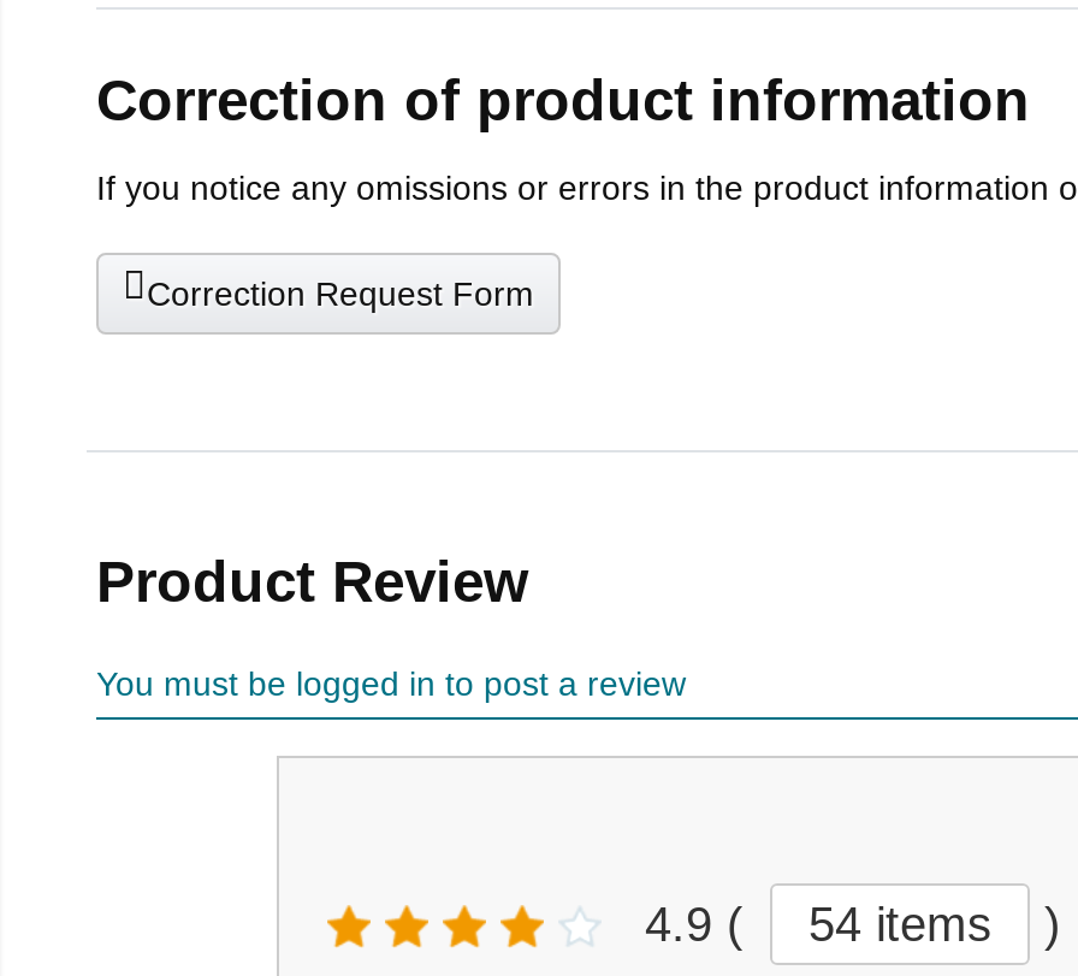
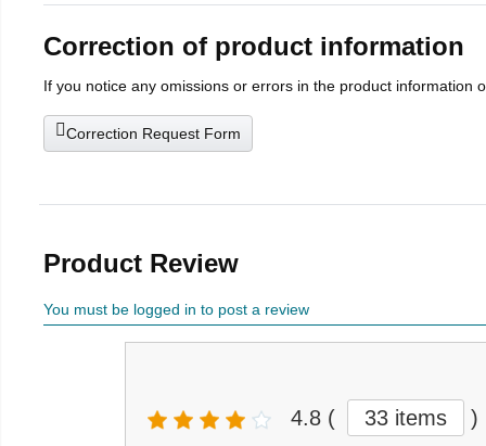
[630,897,758,950] 4.9 ( -> [284,406,342,430] 4.8 (
[808,897,991,950] 54 items -> [364,406,447,430] 33 items

